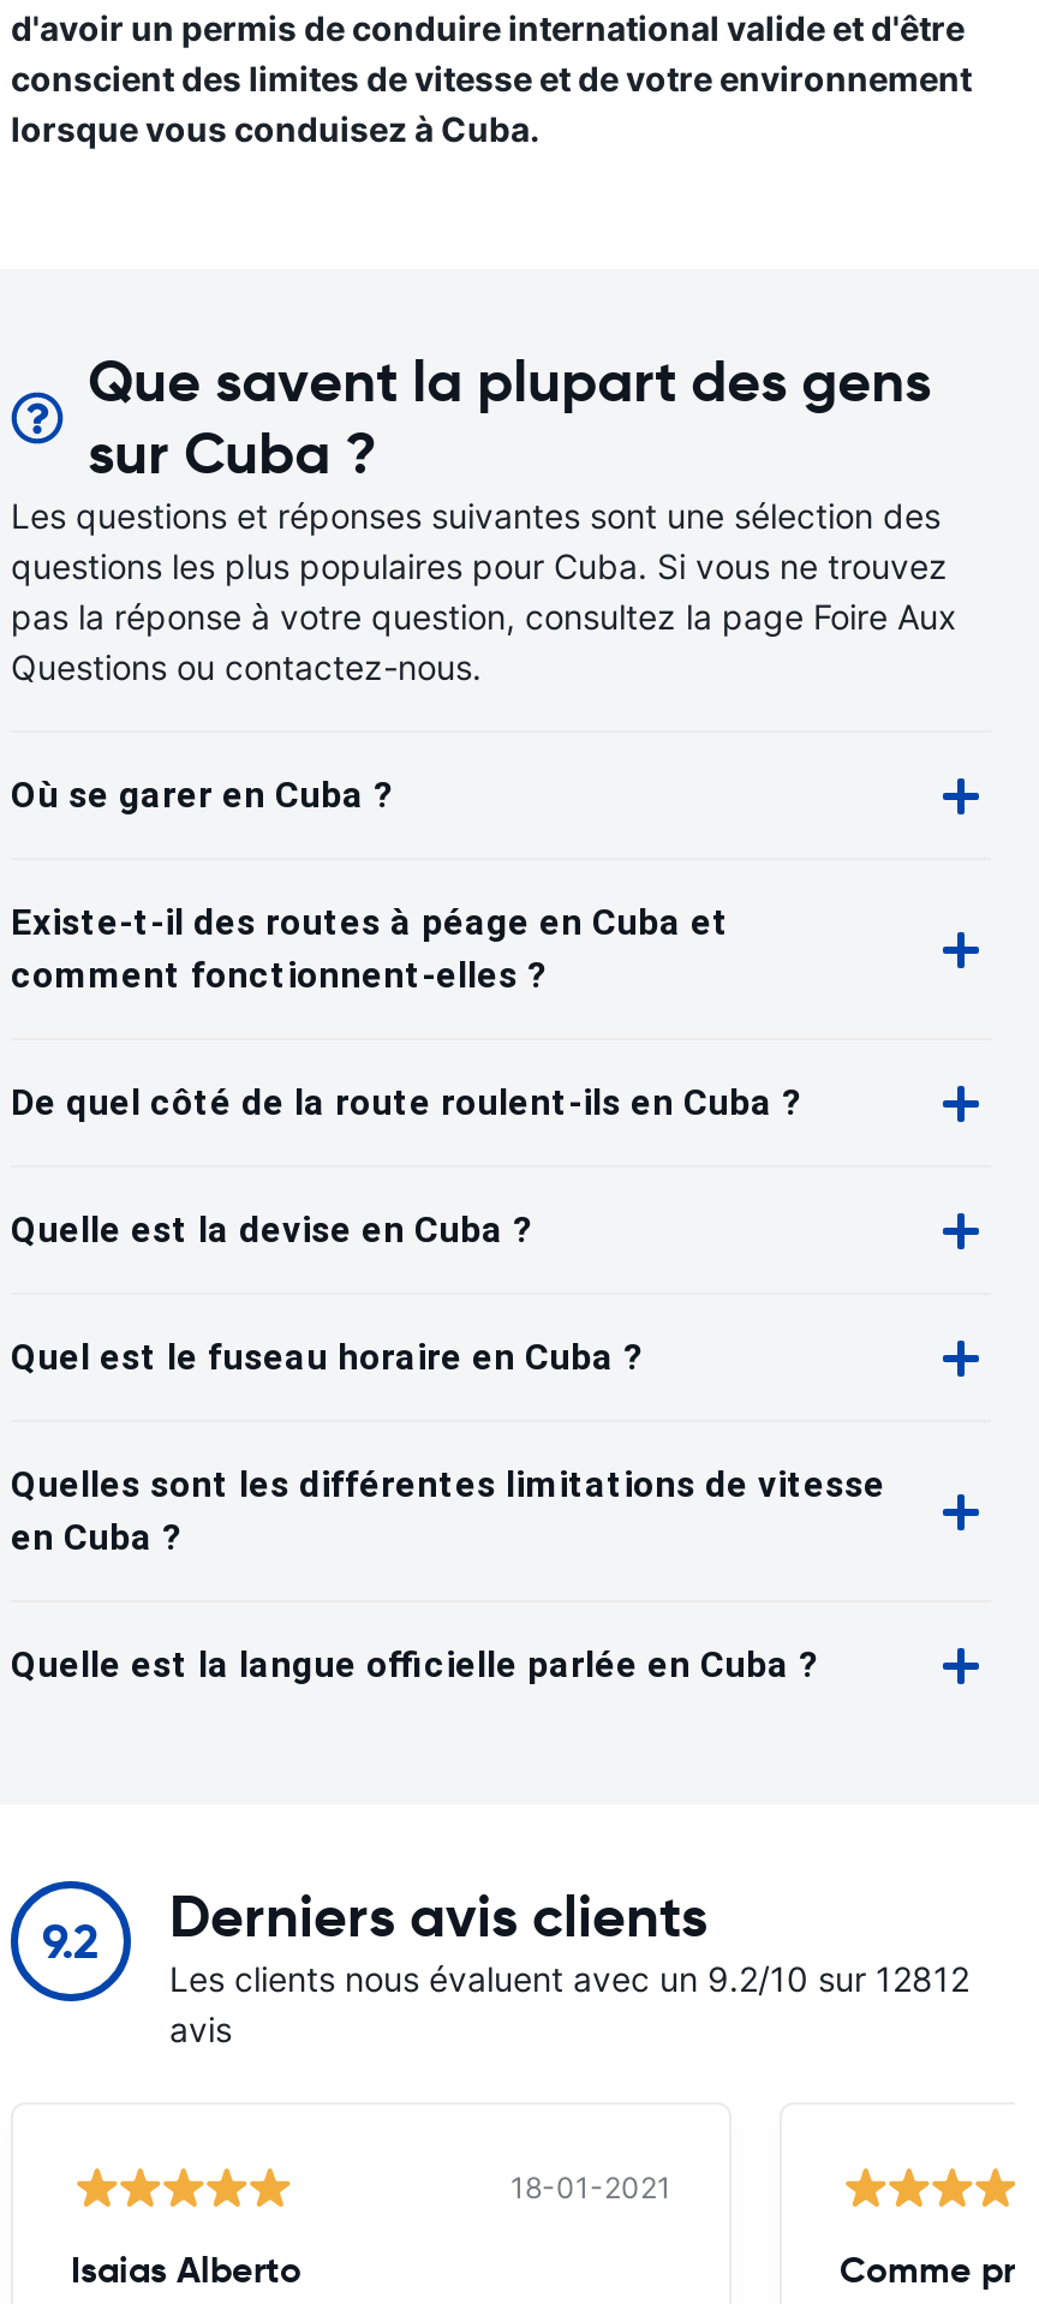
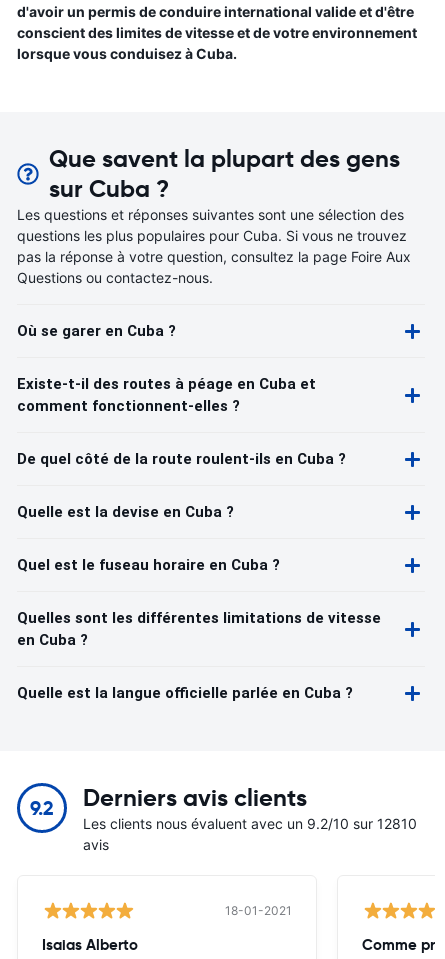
[169,1958,969,1999] Les clients nous évaluent avec un 9.2/10 sur 12812 -> [83,815,417,832] Les clients nous évaluent avec un 9.2/10 sur 12810

